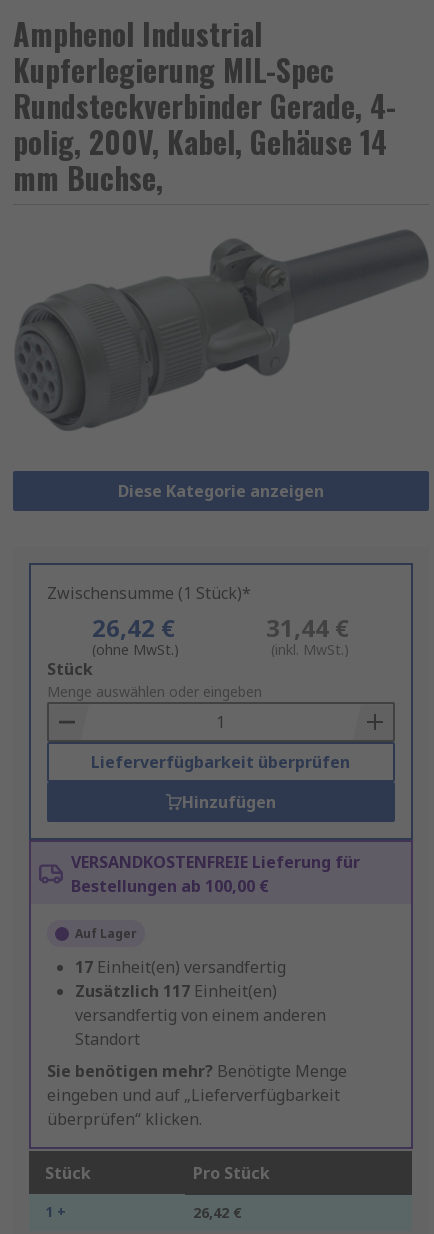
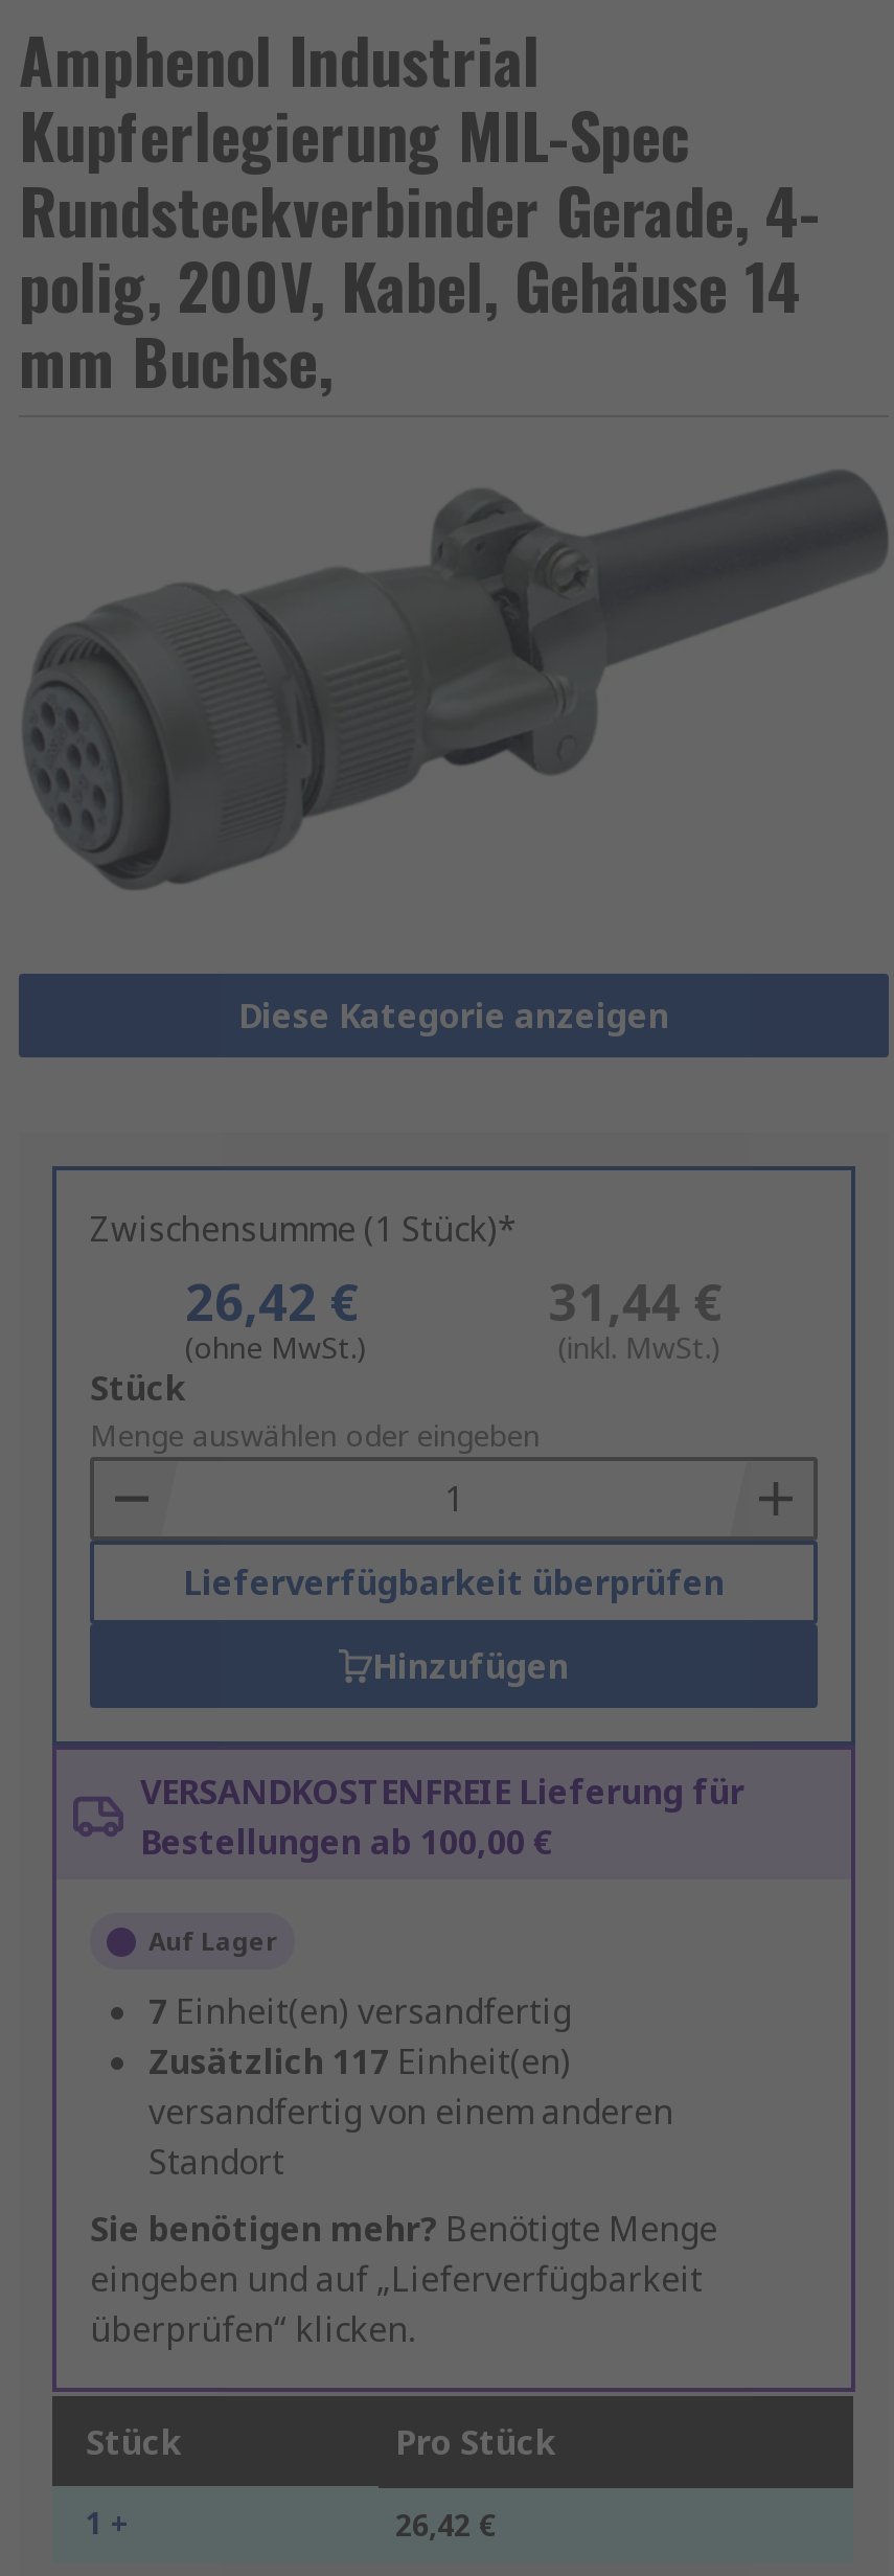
[75,956,286,978] 17 Einheit(en) versandfertig -> [148,1989,571,2035] 7 Einheit(en) versandfertig

